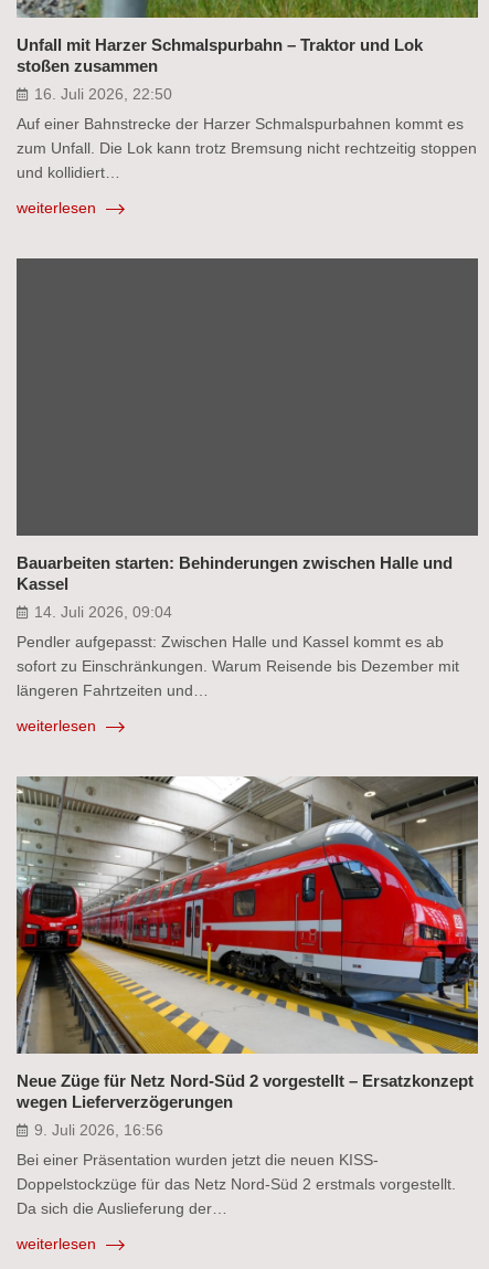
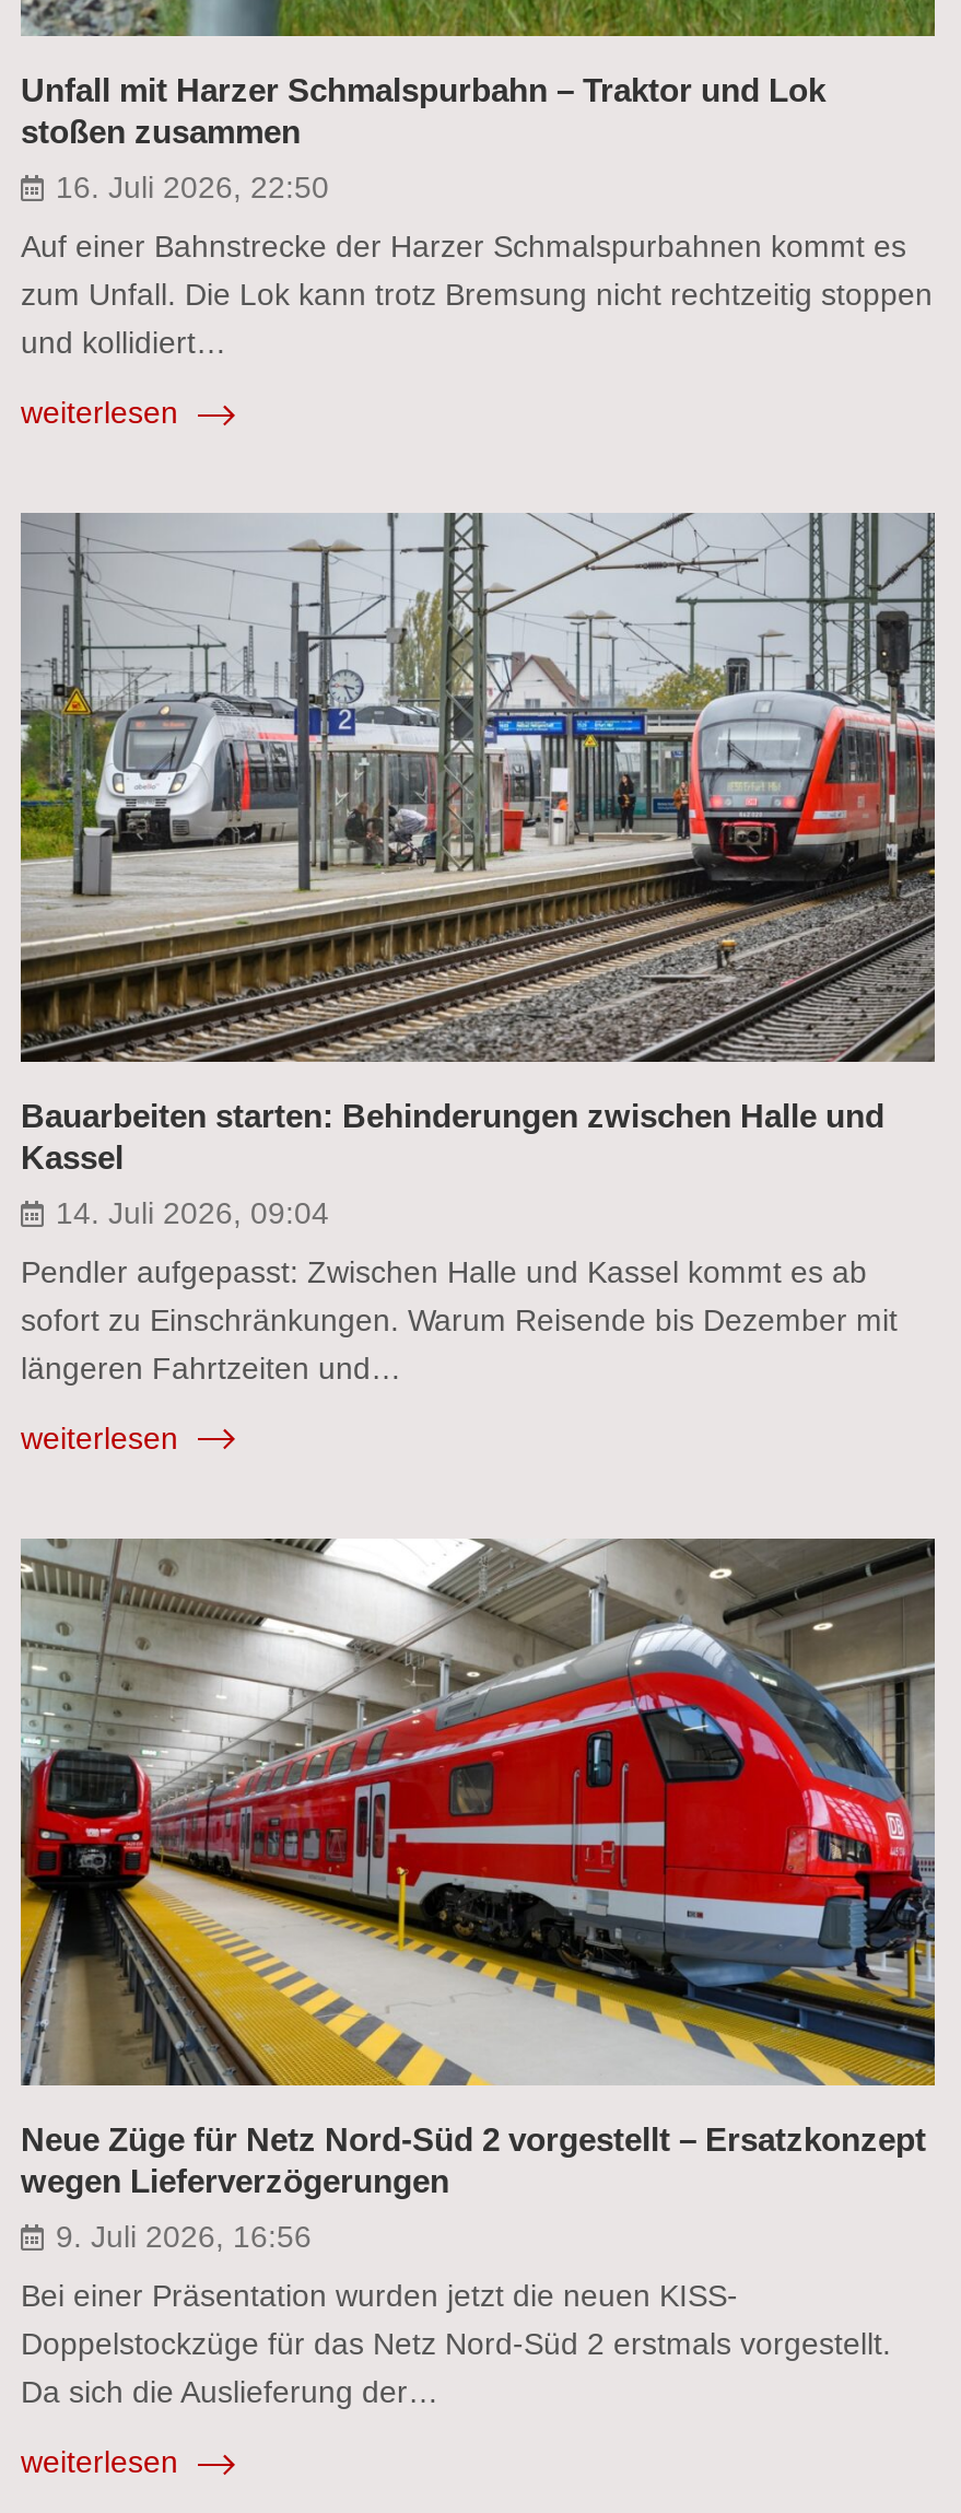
none -> [21,512,935,1063] [image]

